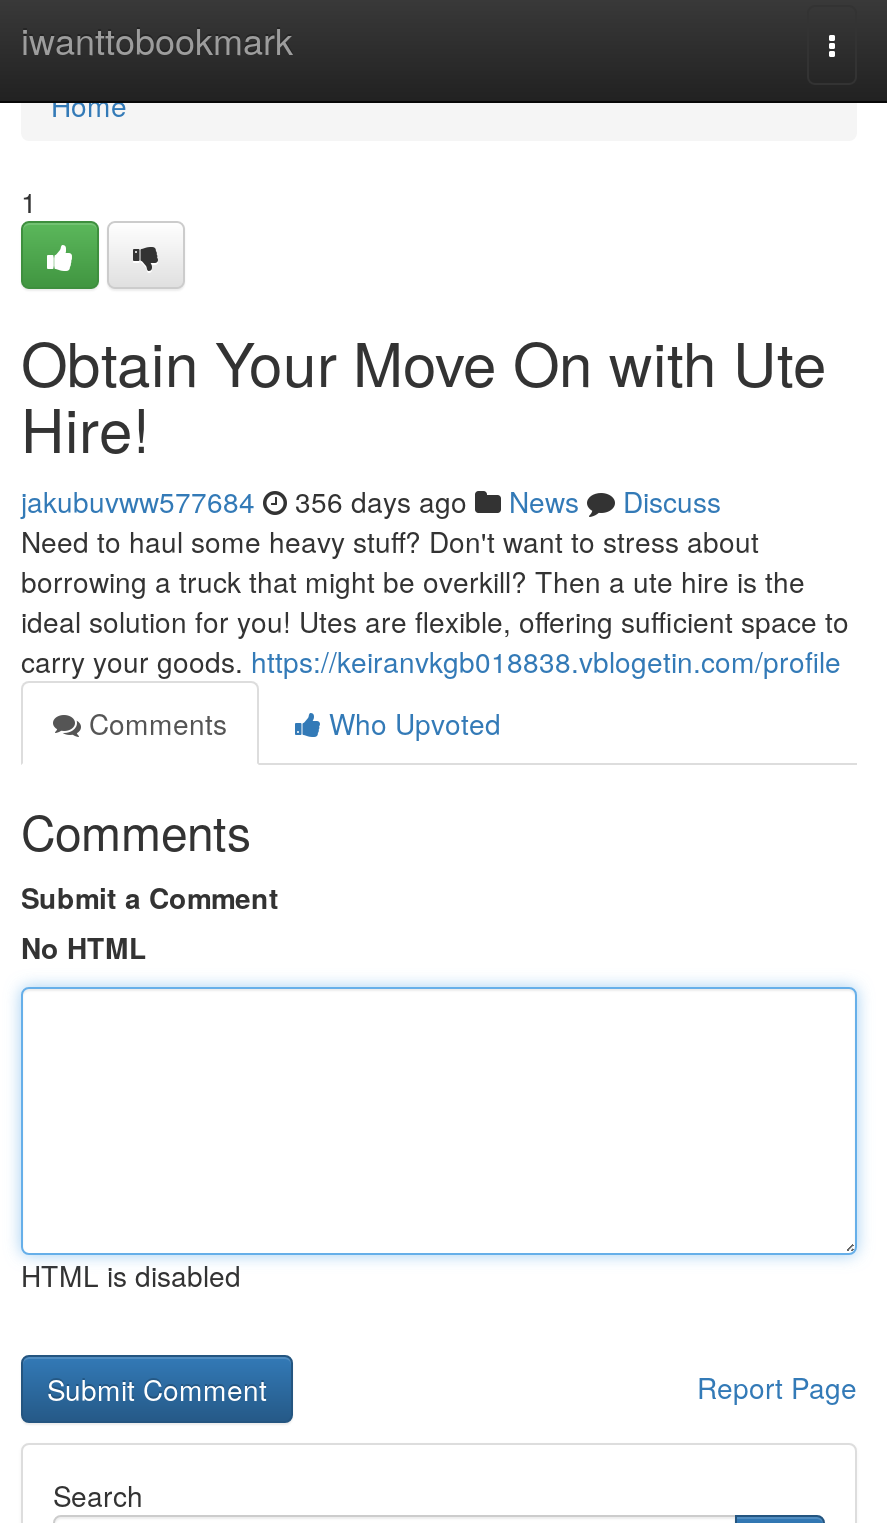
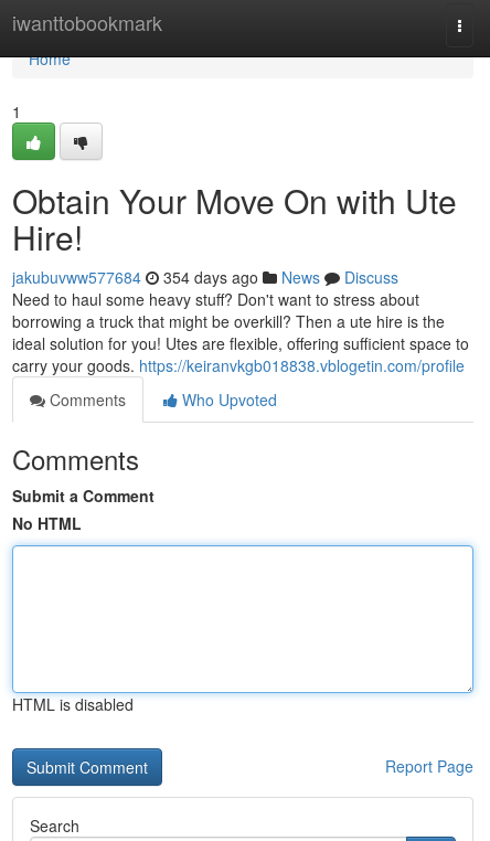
[21,481,721,521] jakubuvww577684 356 days ago News Discuss -> [12,266,398,288] jakubuvww577684 354 days ago News Discuss

